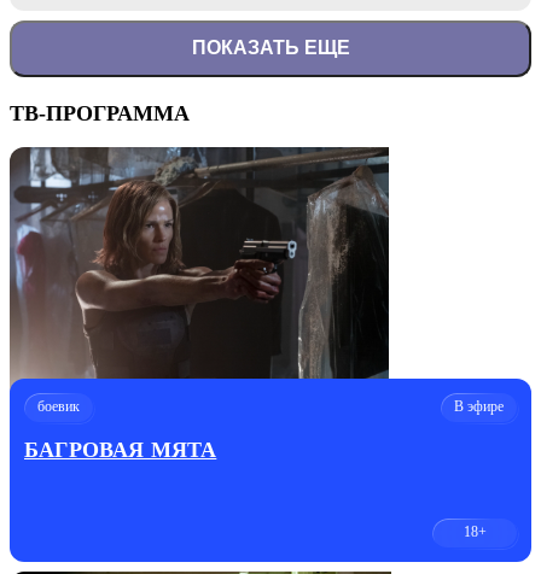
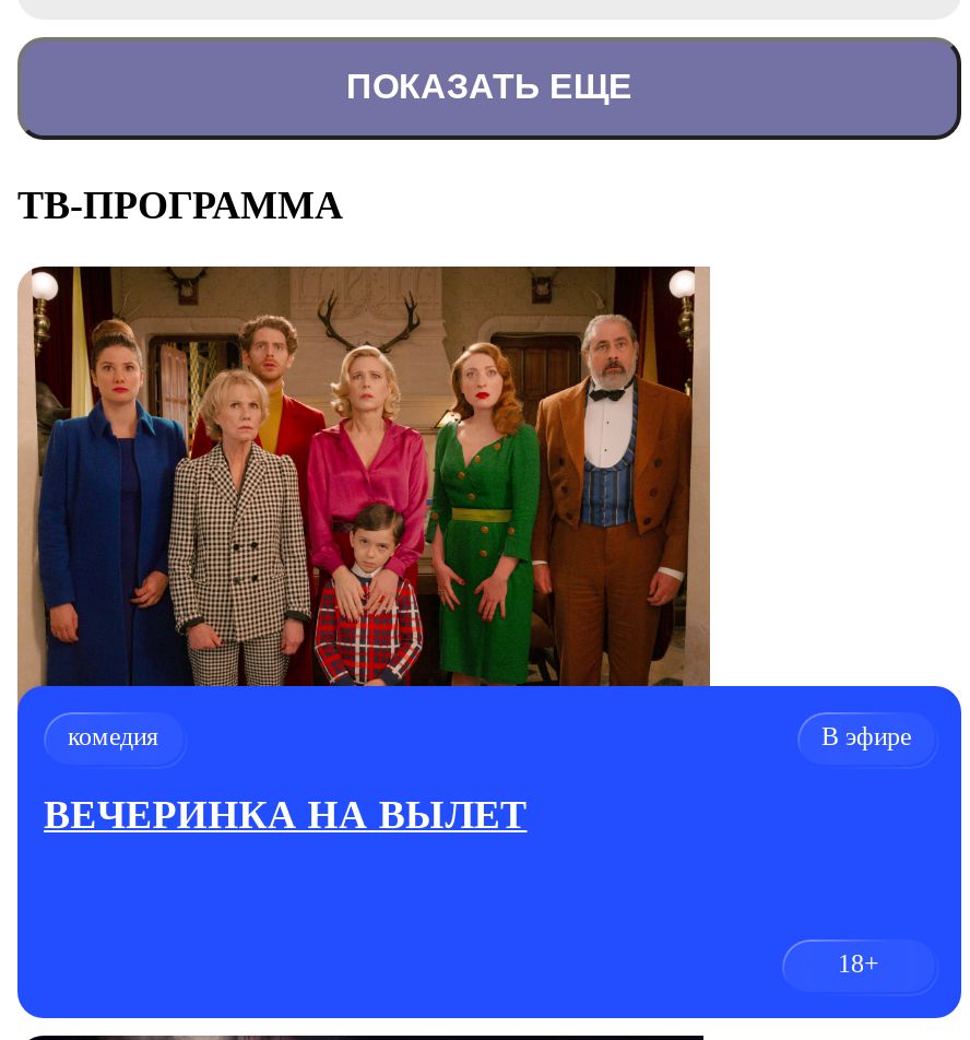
[8,146,392,415] [image] | боевик -> [15,264,712,752] [image] | комедия
[24,438,217,462] БАГРОВАЯ МЯТА -> [44,793,527,837] ВЕЧЕРИНКА НА ВЫЛЕТ

